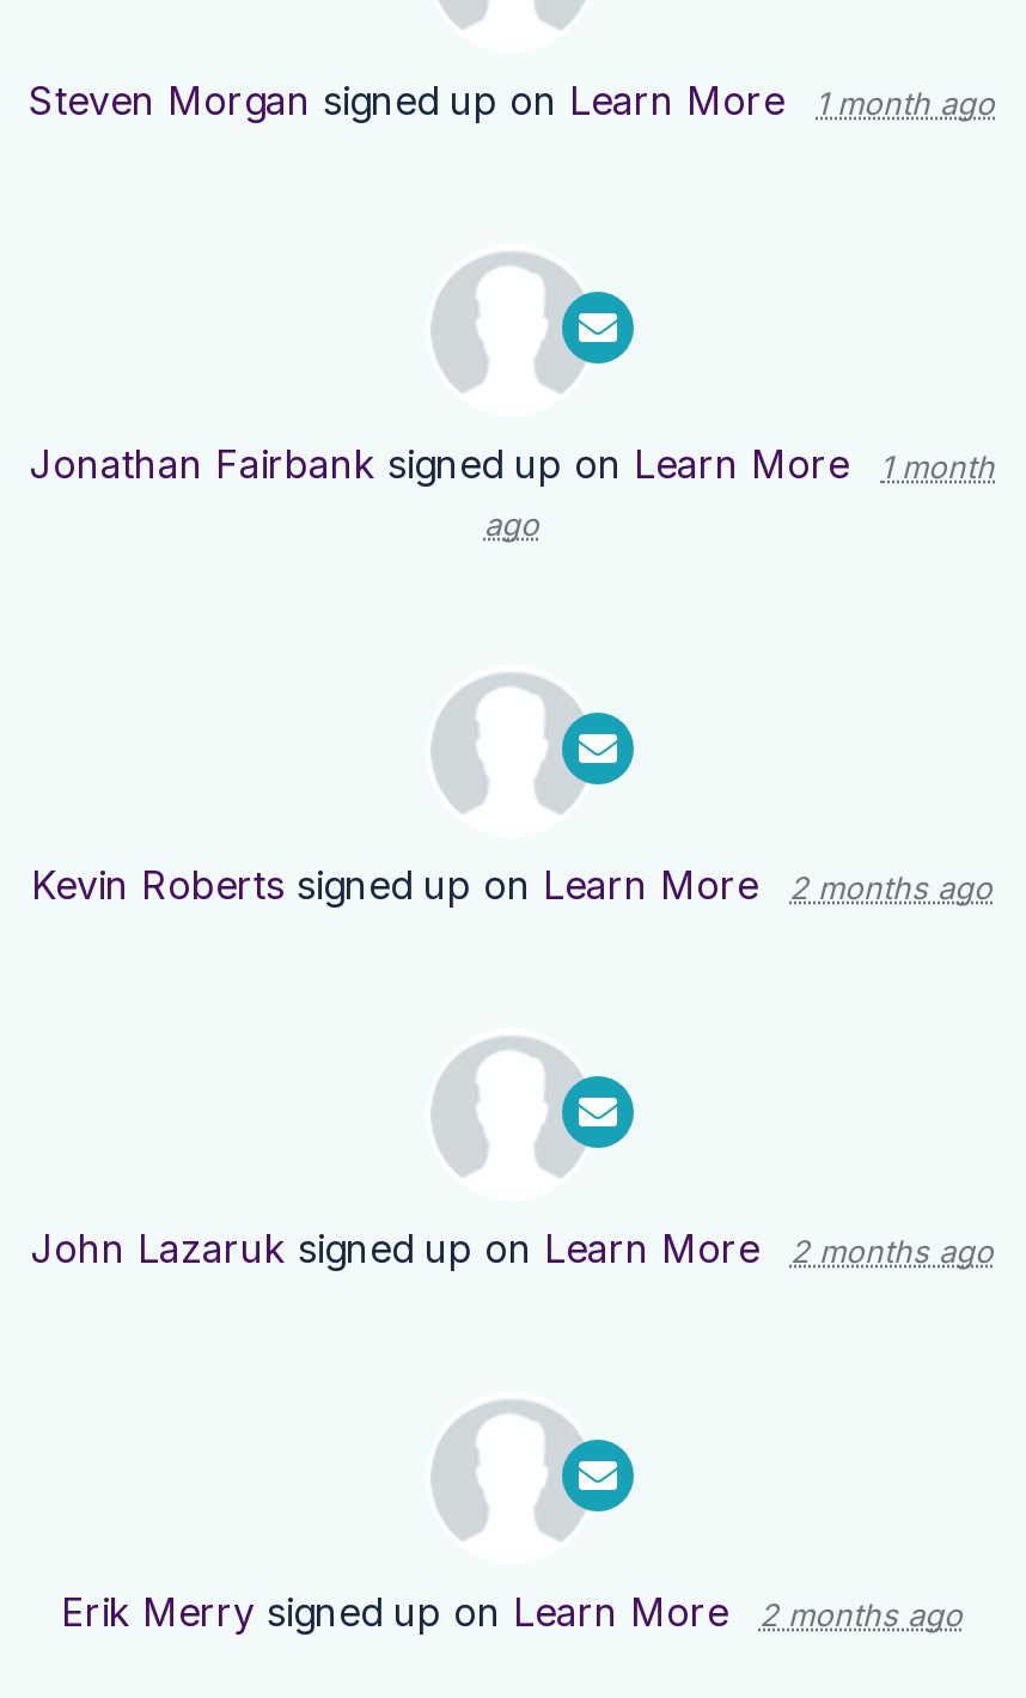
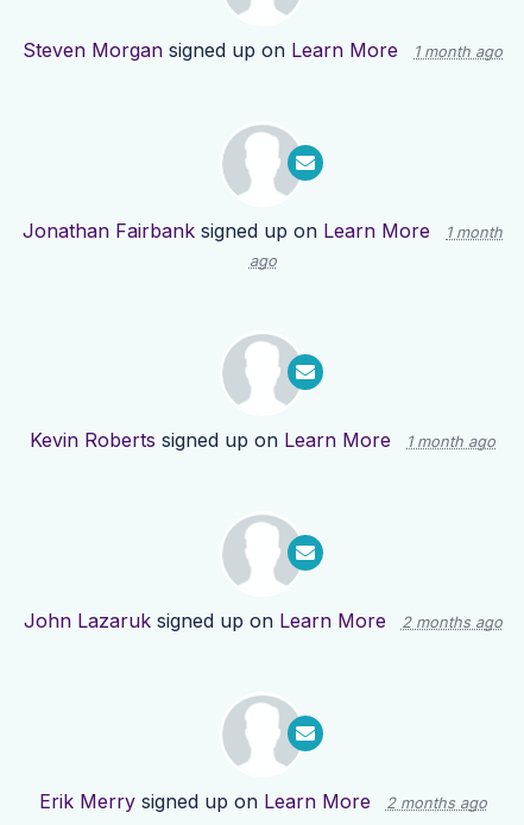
[31,862,993,910] Kevin Roberts signed up on Learn More 2 months ago -> [30,429,495,452] Kevin Roberts signed up on Learn More 1 month ago

